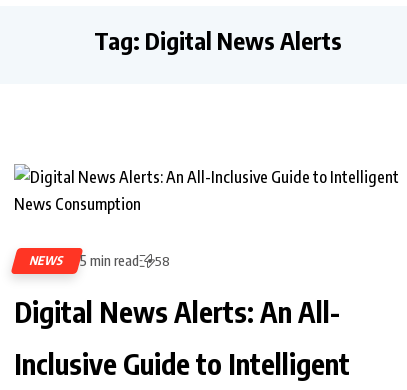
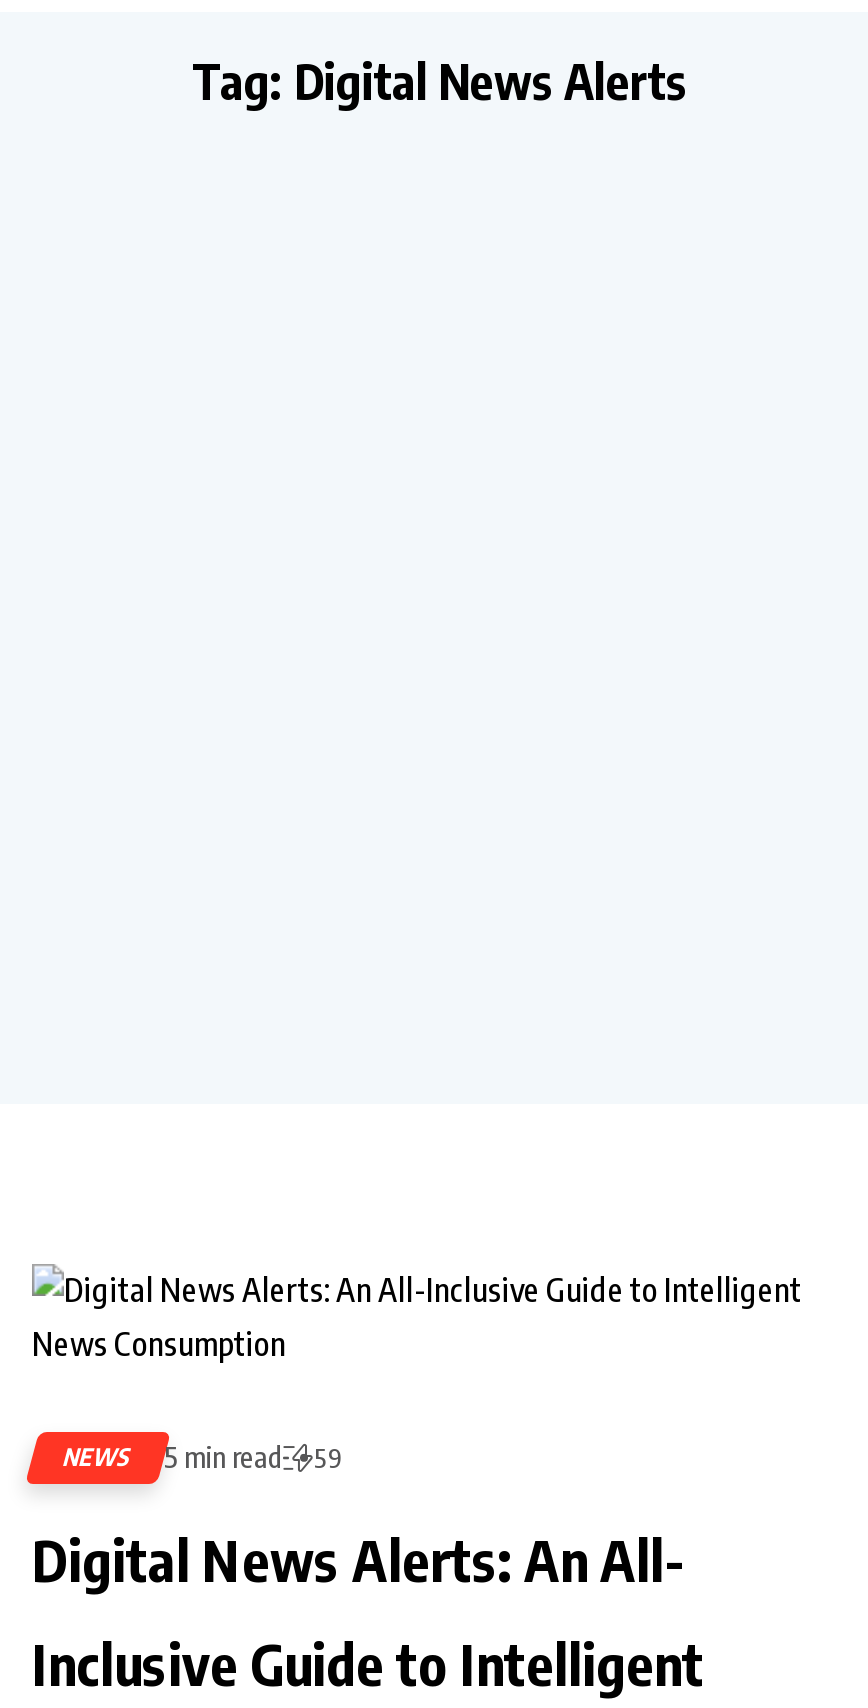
[28,252,170,269] NEWS 5 min read 58 -> [60,1439,344,1473] NEWS 5 min read 59

